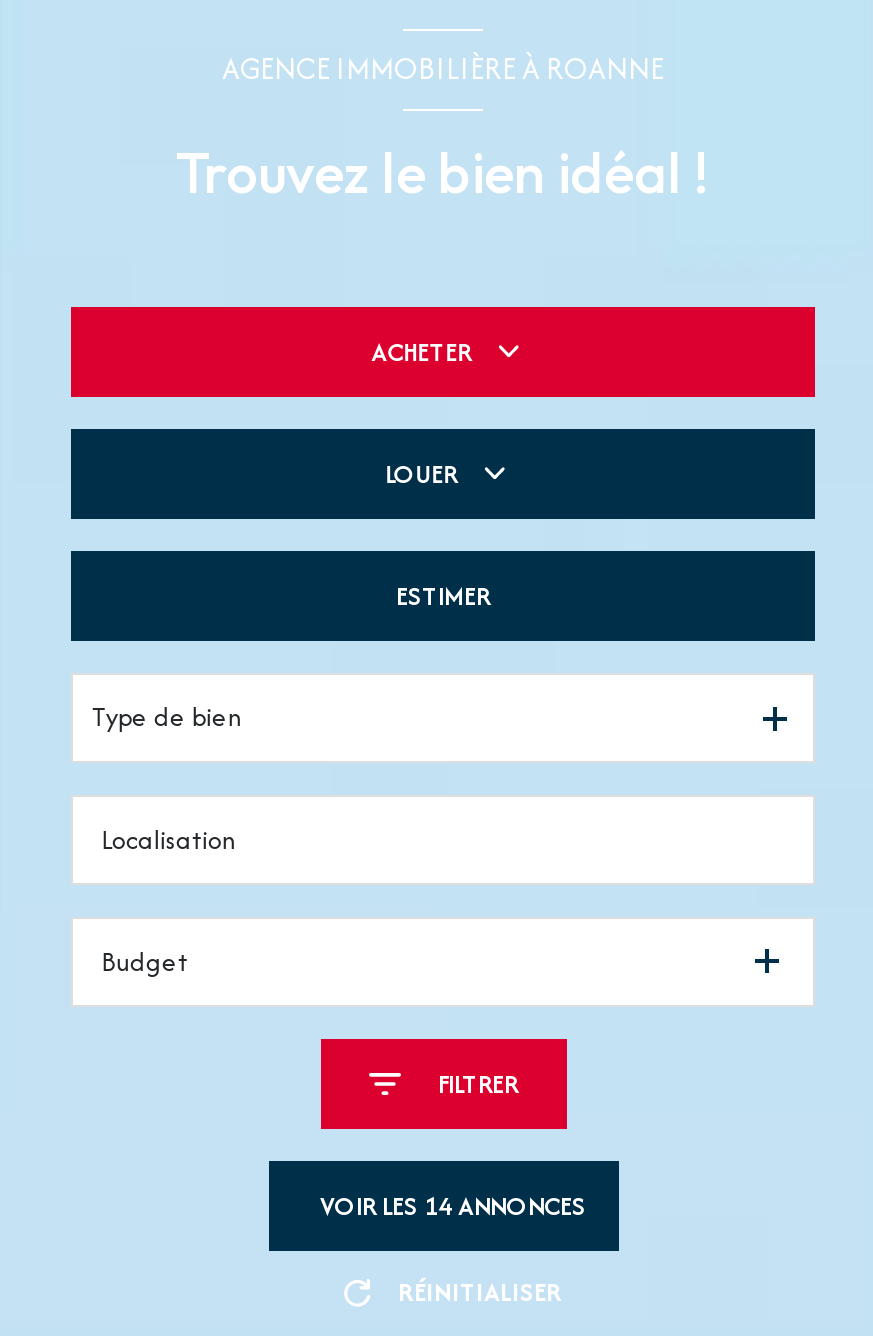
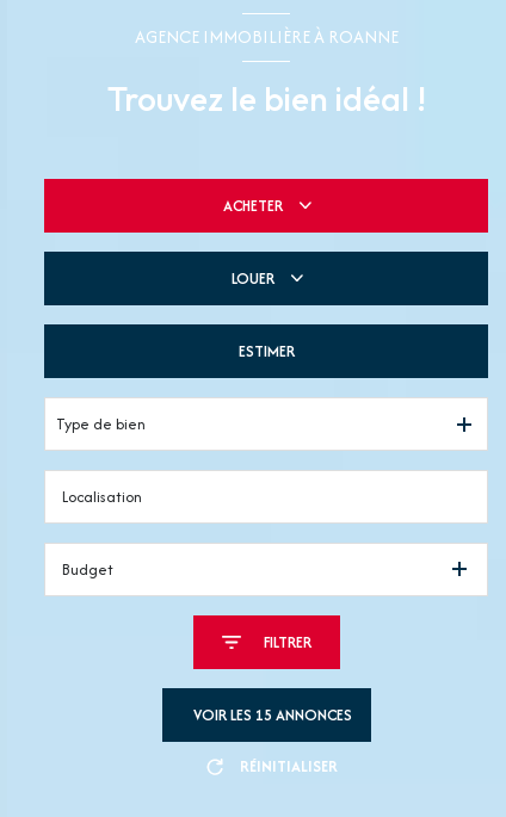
[320,1186,586,1224] VOIR LES 14ANNONCES -> [193,703,351,726] VOIR LES 15ANNONCES

